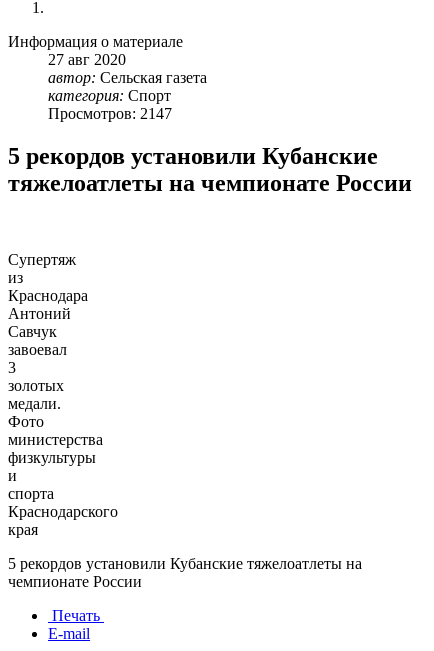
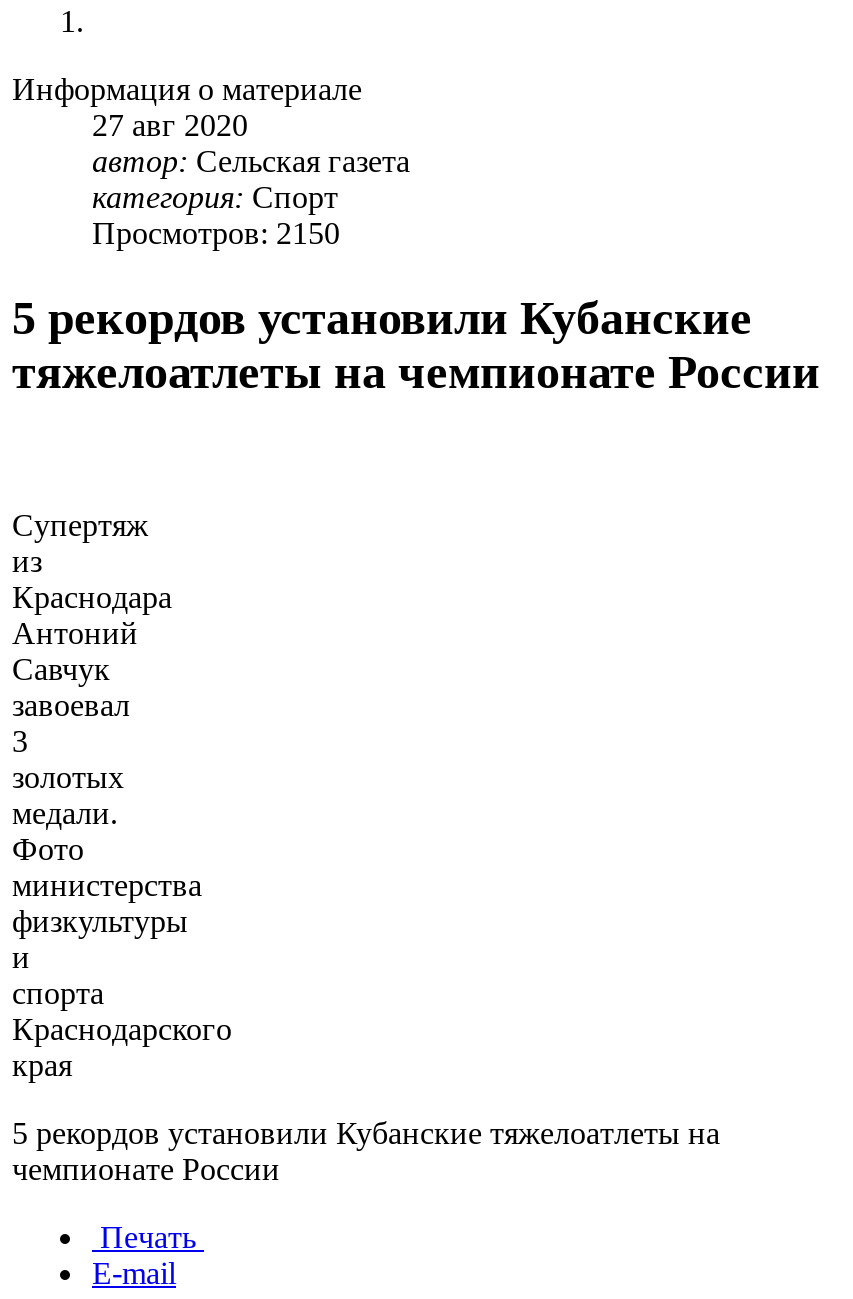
[48,105,172,122] Просмотров: 2147 -> [92,217,340,251] Просмотров: 2150

